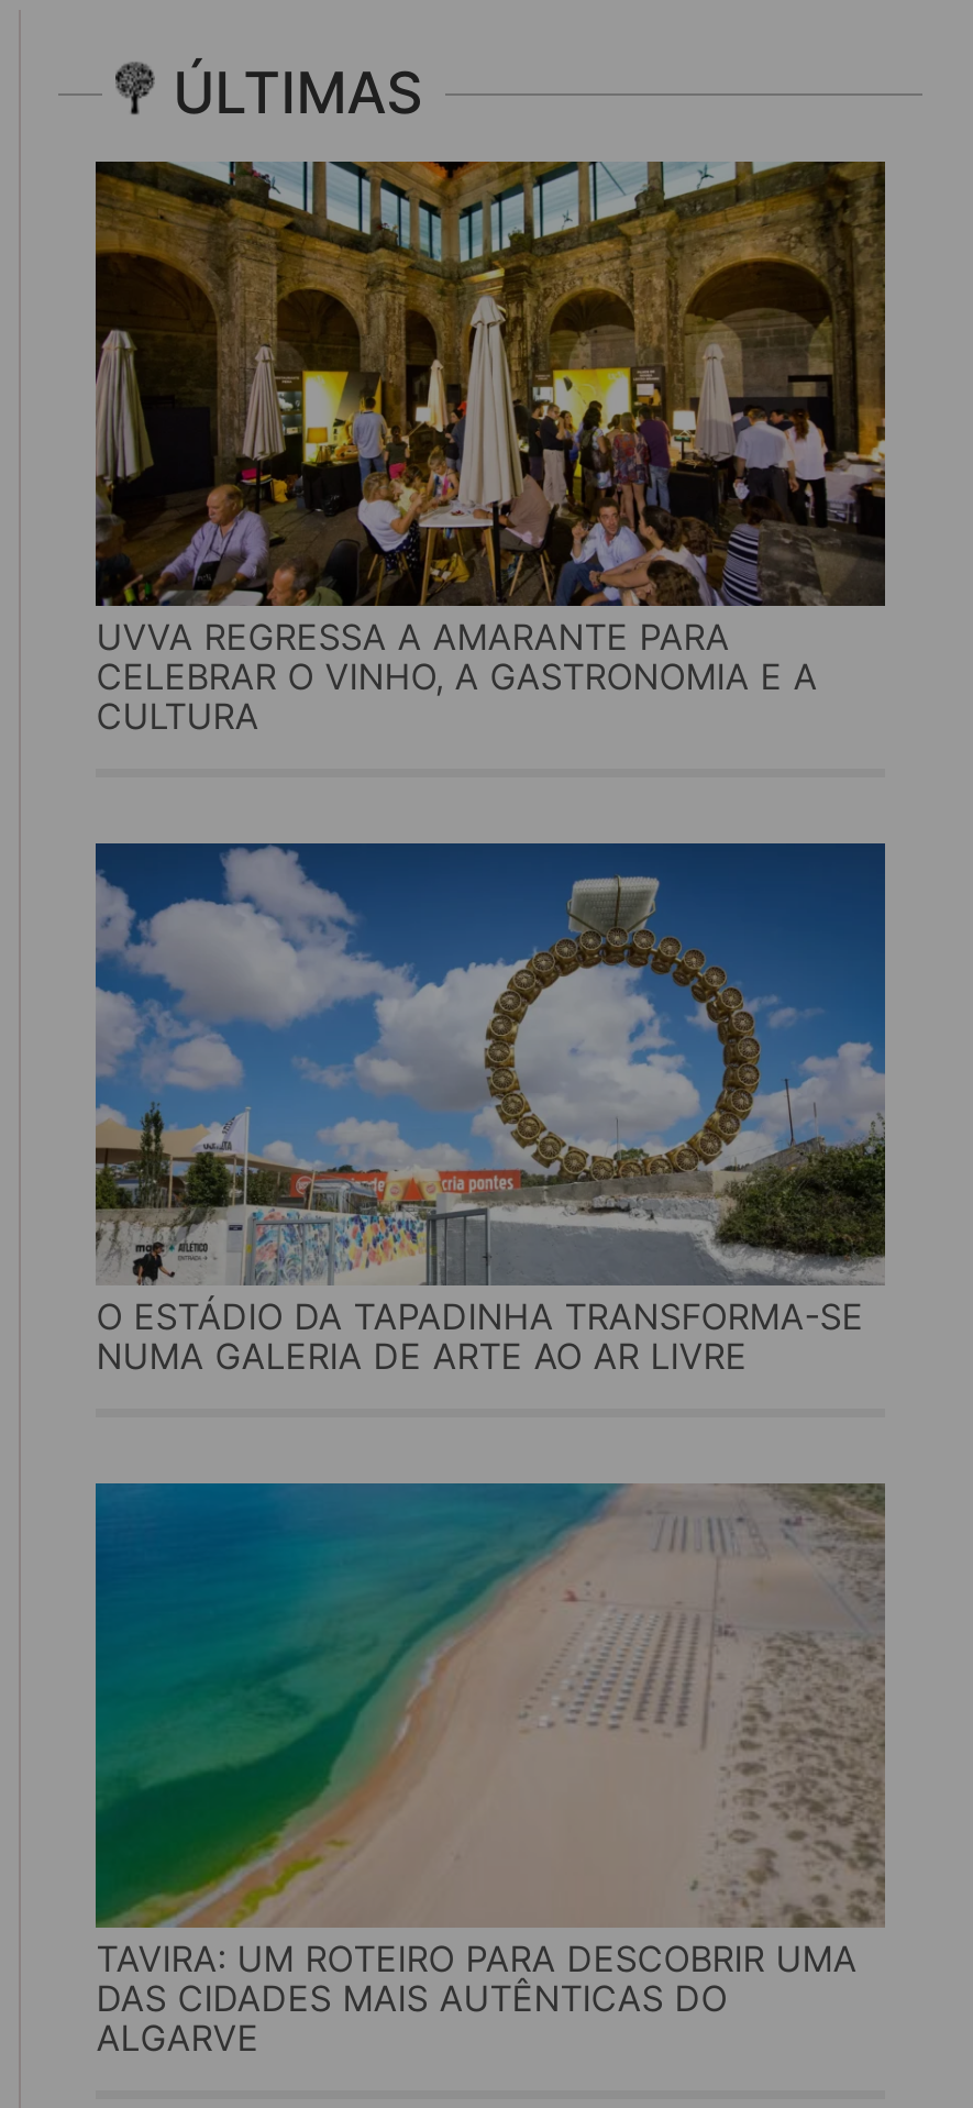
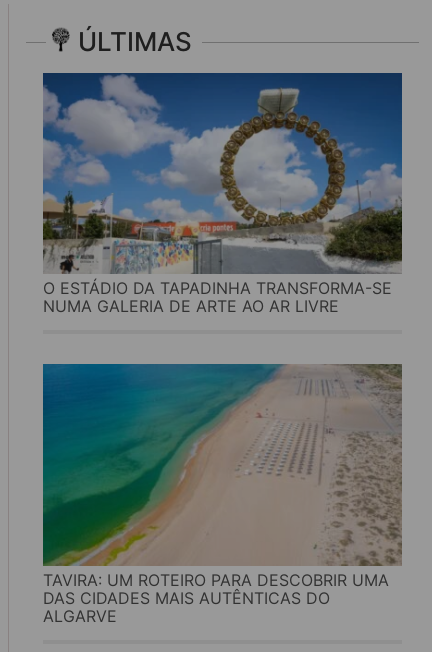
[93,159,887,737] [image] | UVVA REGRESSA A AMARANTE PARA | CELEBRAR O VINHO, A GASTRONOMIA E A | CULTURA -> none

